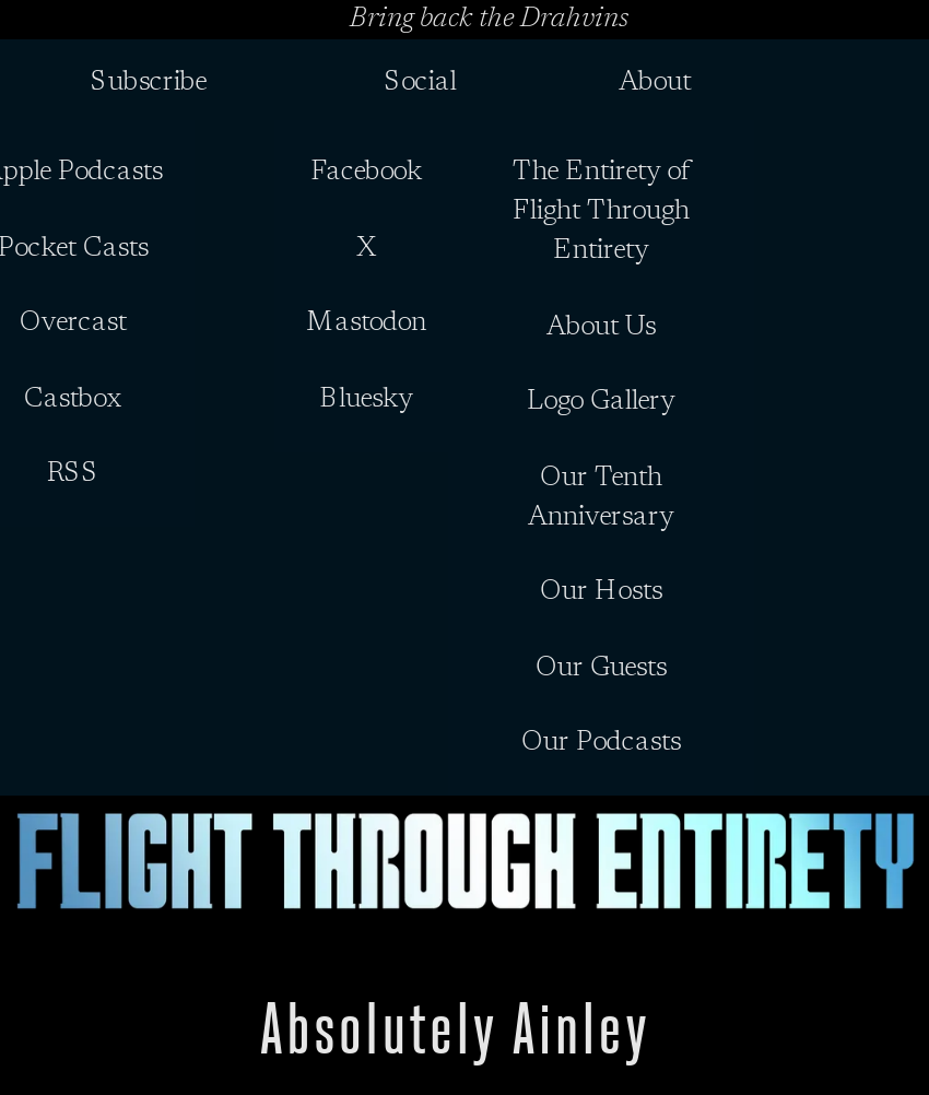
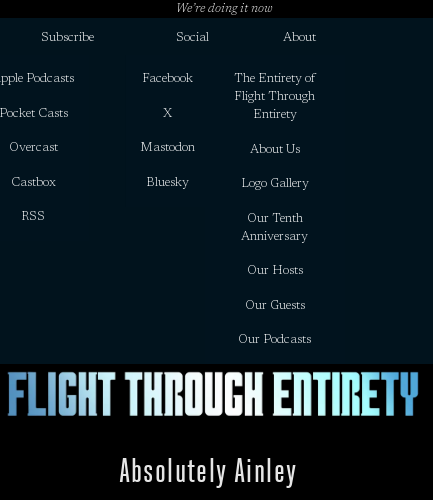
[350,7,630,33] Bring back the Drahvins -> [175,3,272,15] We’re doing it now

